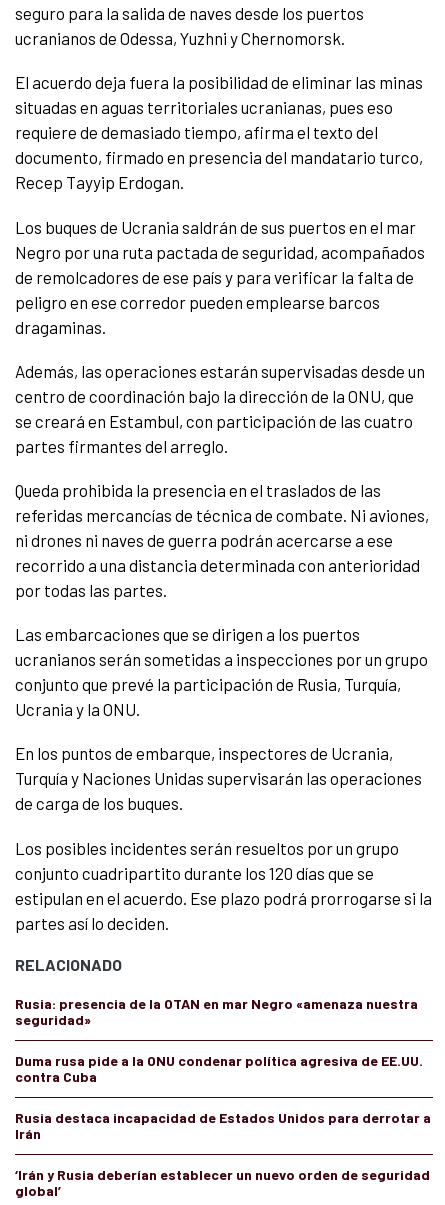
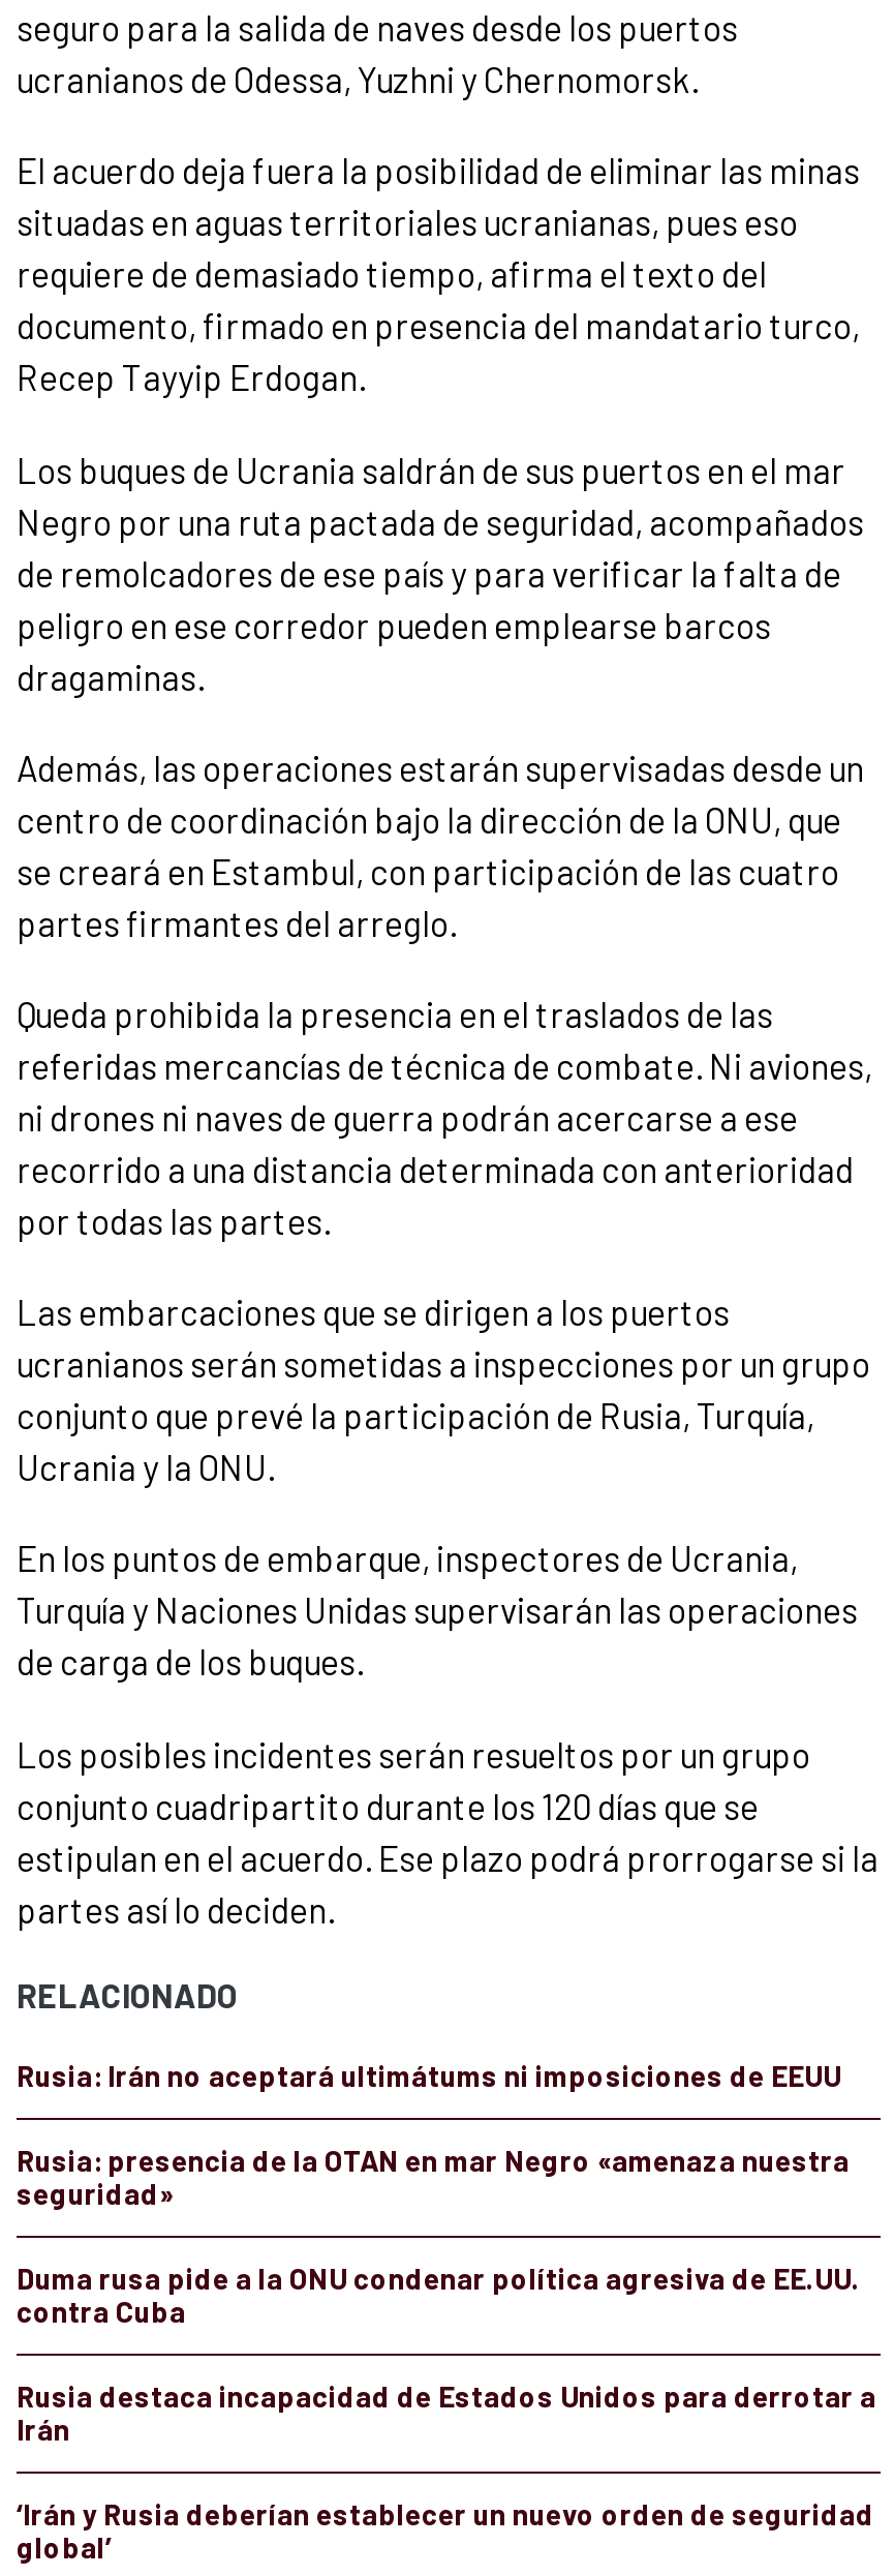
none -> [17,2057,841,2093] Rusia: Irán no aceptará ultimátums ni imposiciones de EEUU

